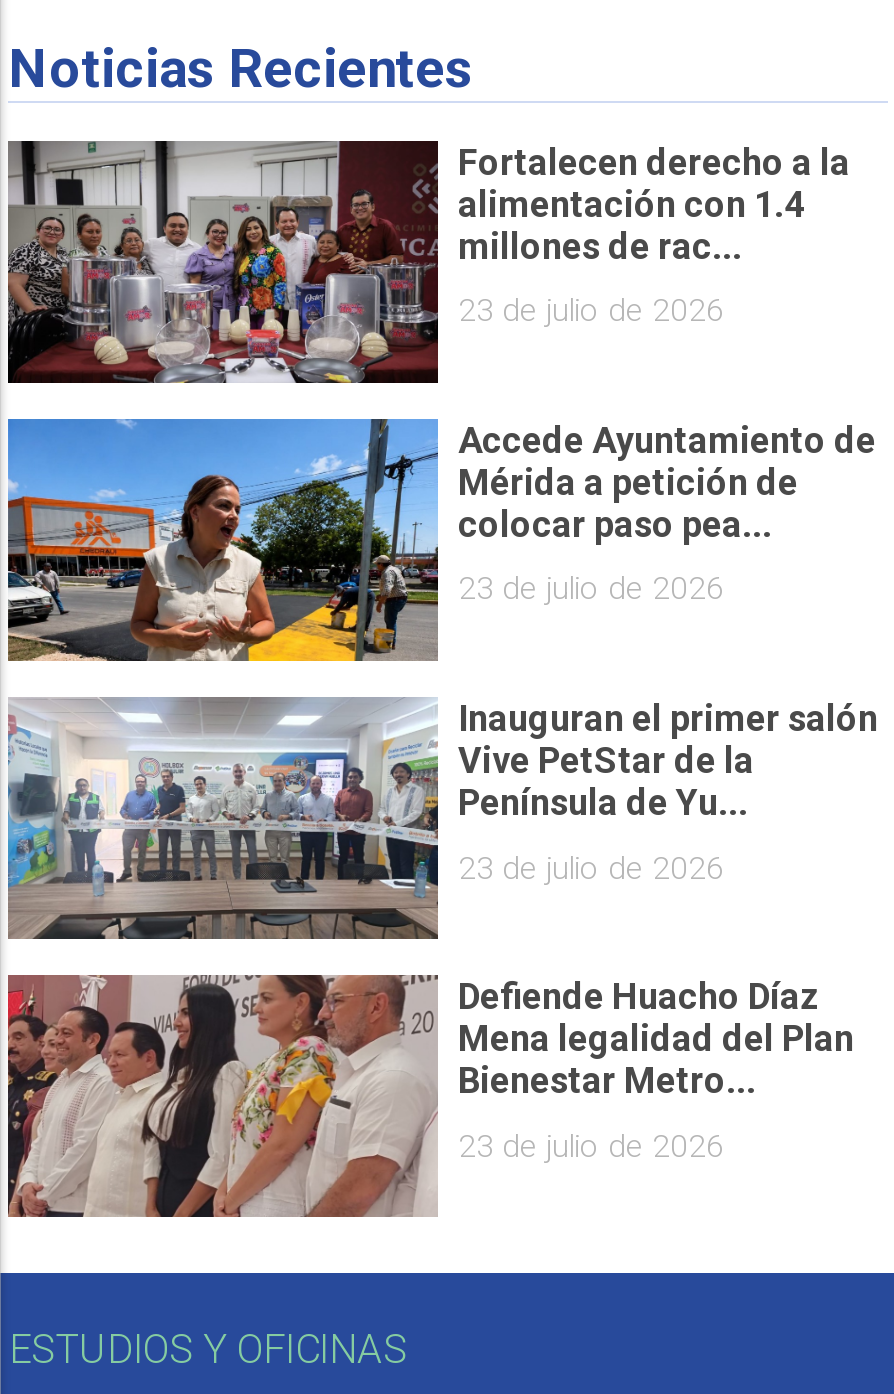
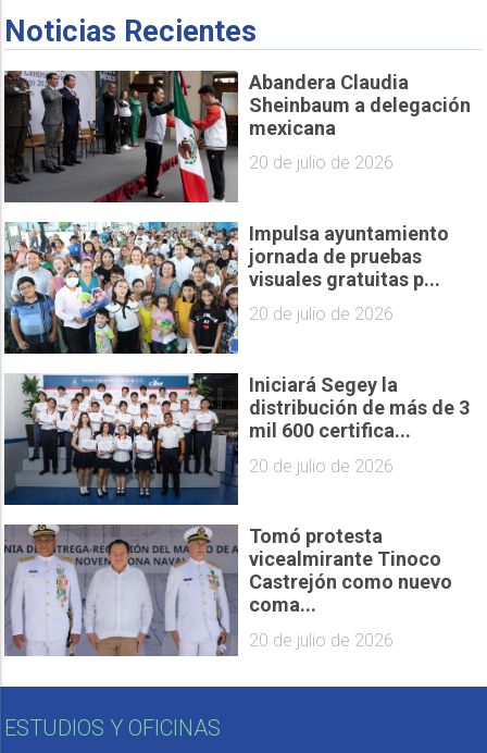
[6,139,850,385] [image] | Fortalecen derecho a la | alimentación con 1.4 | millones de rac... -> [3,70,471,203] [image] | Abandera Claudia | Sheinbaum a delegación | mexicana
[458,291,724,329] 23 de julio de 2026 -> [249,152,394,173] 20 de julio de 2026
[6,417,876,663] [image] | Accede Ayuntamiento de | Mérida a petición de | colocar paso pea... -> [3,221,449,355] [image] | Impulsa ayuntamiento | jornada de pruebas | visuales gratuitas p...
[458,570,724,608] 23 de julio de 2026 -> [249,304,394,325] 20 de julio de 2026
[6,695,878,941] [image] | Inauguran el primer salón | Vive PetStar de la | Península de Yu... -> [3,372,470,506] [image] | Iniciará Segey la | distribución de más de 3 | mil 600 certifica...
[458,848,724,886] 23 de julio de 2026 -> [249,455,394,476] 20 de julio de 2026
[6,975,854,1219] [image] | Defiende Huacho Díaz | Mena legalidad del Plan | Bienestar Metro... -> [3,524,452,657] [image] | Tomó protesta | vicealmirante Tinoco | Castrejón como nuevo | coma...
[458,1126,724,1164] 23 de julio de 2026 -> [249,630,394,650] 20 de julio de 2026

